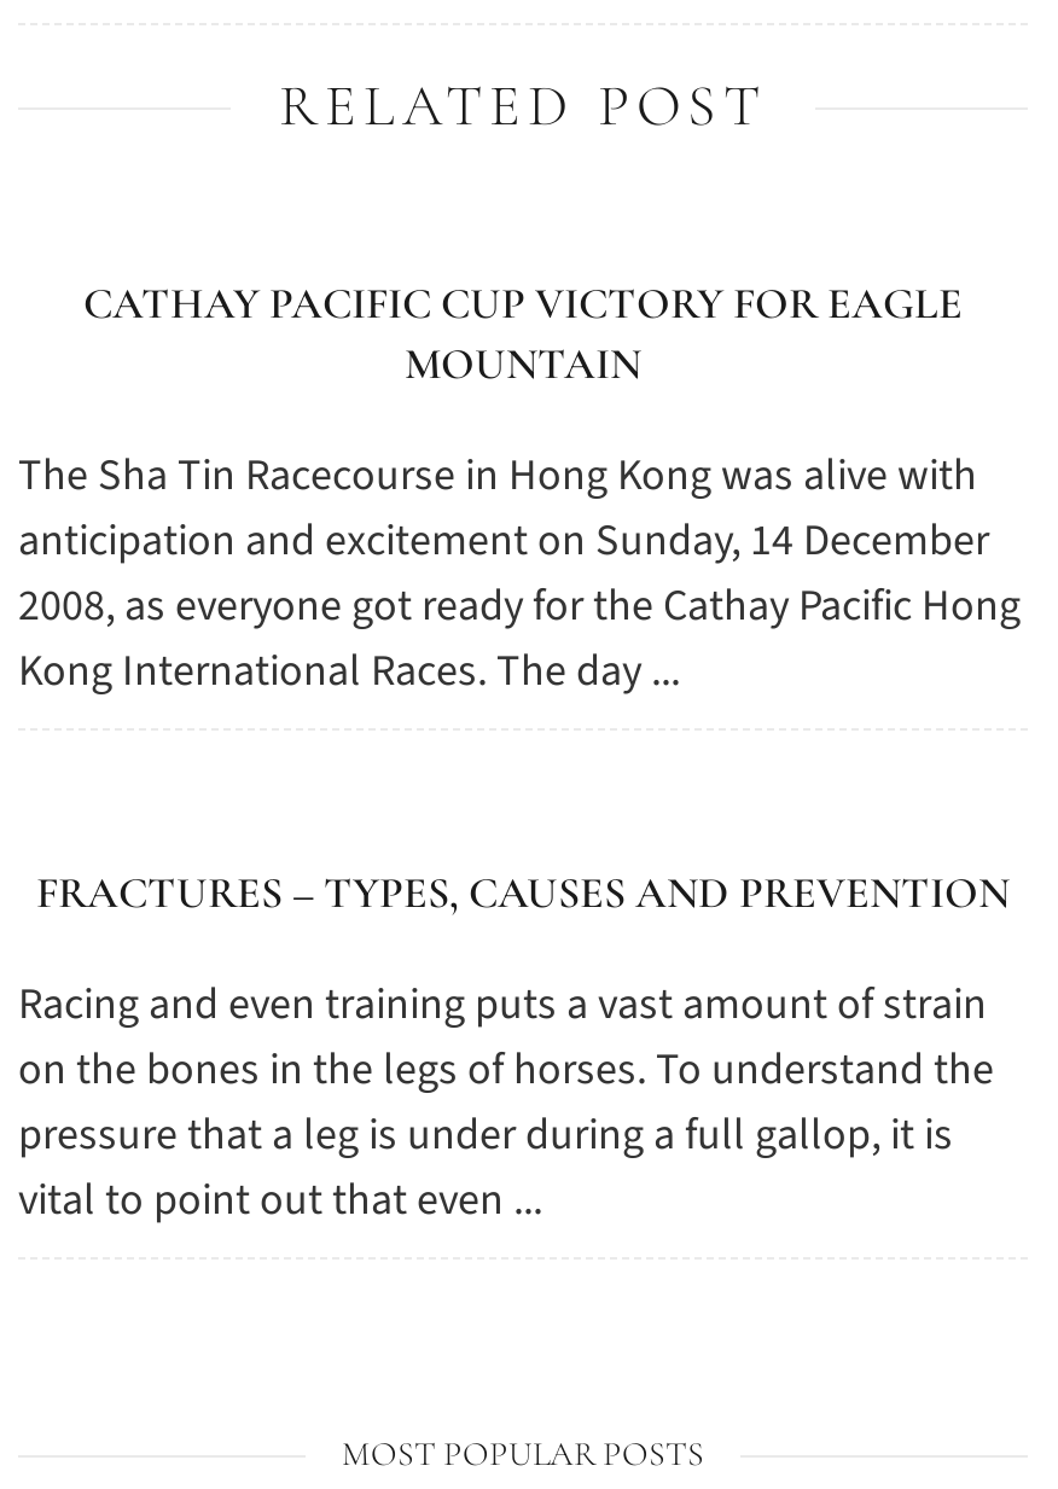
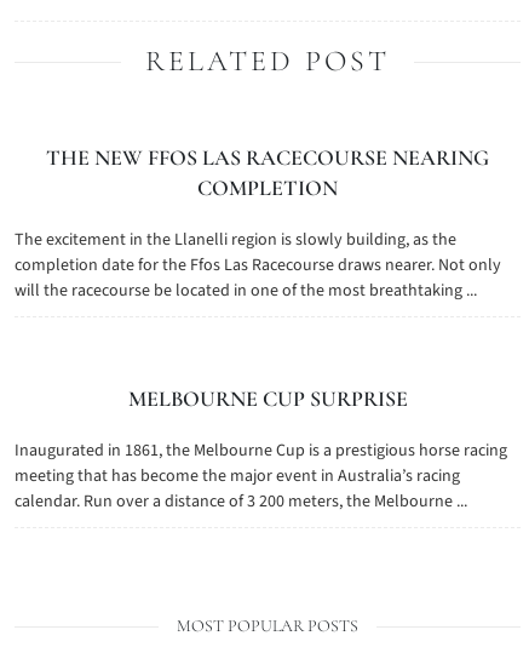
[83,277,963,390] CATHAY PACIFIC CUP VICTORY FOR EAGLE | MOUNTAIN -> [46,144,489,201] THE NEW FFOS LAS RACECOURSE NEARING | COMPLETION
[18,446,1021,702] The Sha Tin Racecourse in Hong Kong was alive with | anticipation and excitement on Sunday, 14 December | 2008, as everyone got ready for the Cathay Pacific Hong | Kong International Races. The day ... -> [15,228,501,303] The excitement in the Llanelli region is slowly building, as the | completion date for the Ffos Las Racecourse draws nearer. Not only | will the racecourse be located in one of the most breathtaking ...
[36,866,1010,919] FRACTURES – TYPES, CAUSES AND PREVENTION -> [128,385,407,412] MELBOURNE CUP SURPRISE
[18,975,994,1231] Racing and even training puts a vast amount of strain | on the bones in the legs of horses. To understand the | pressure that a leg is under during a full gallop, it is | vital to point out that even ... -> [15,439,507,514] Inaugurated in 1861, the Melbourne Cup is a prestigious horse racing | meeting that has become the major event in Australia’s racing | calendar. Run over a distance of 3 200 meters, the Melbourne ...

